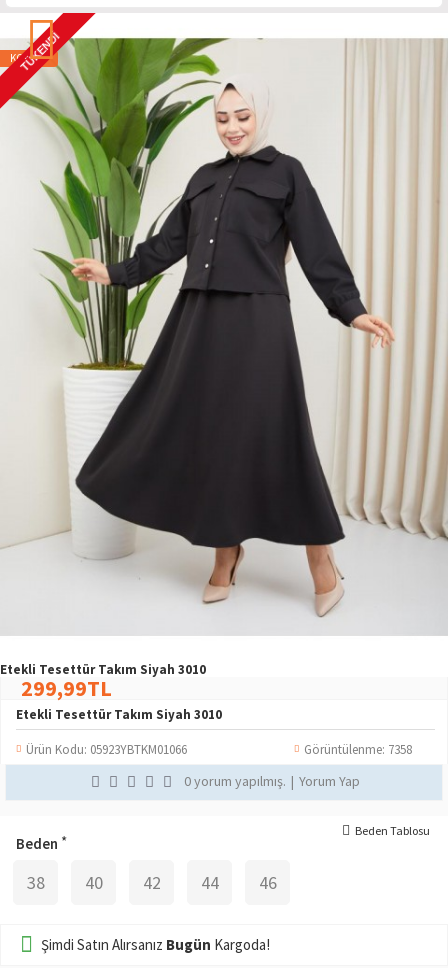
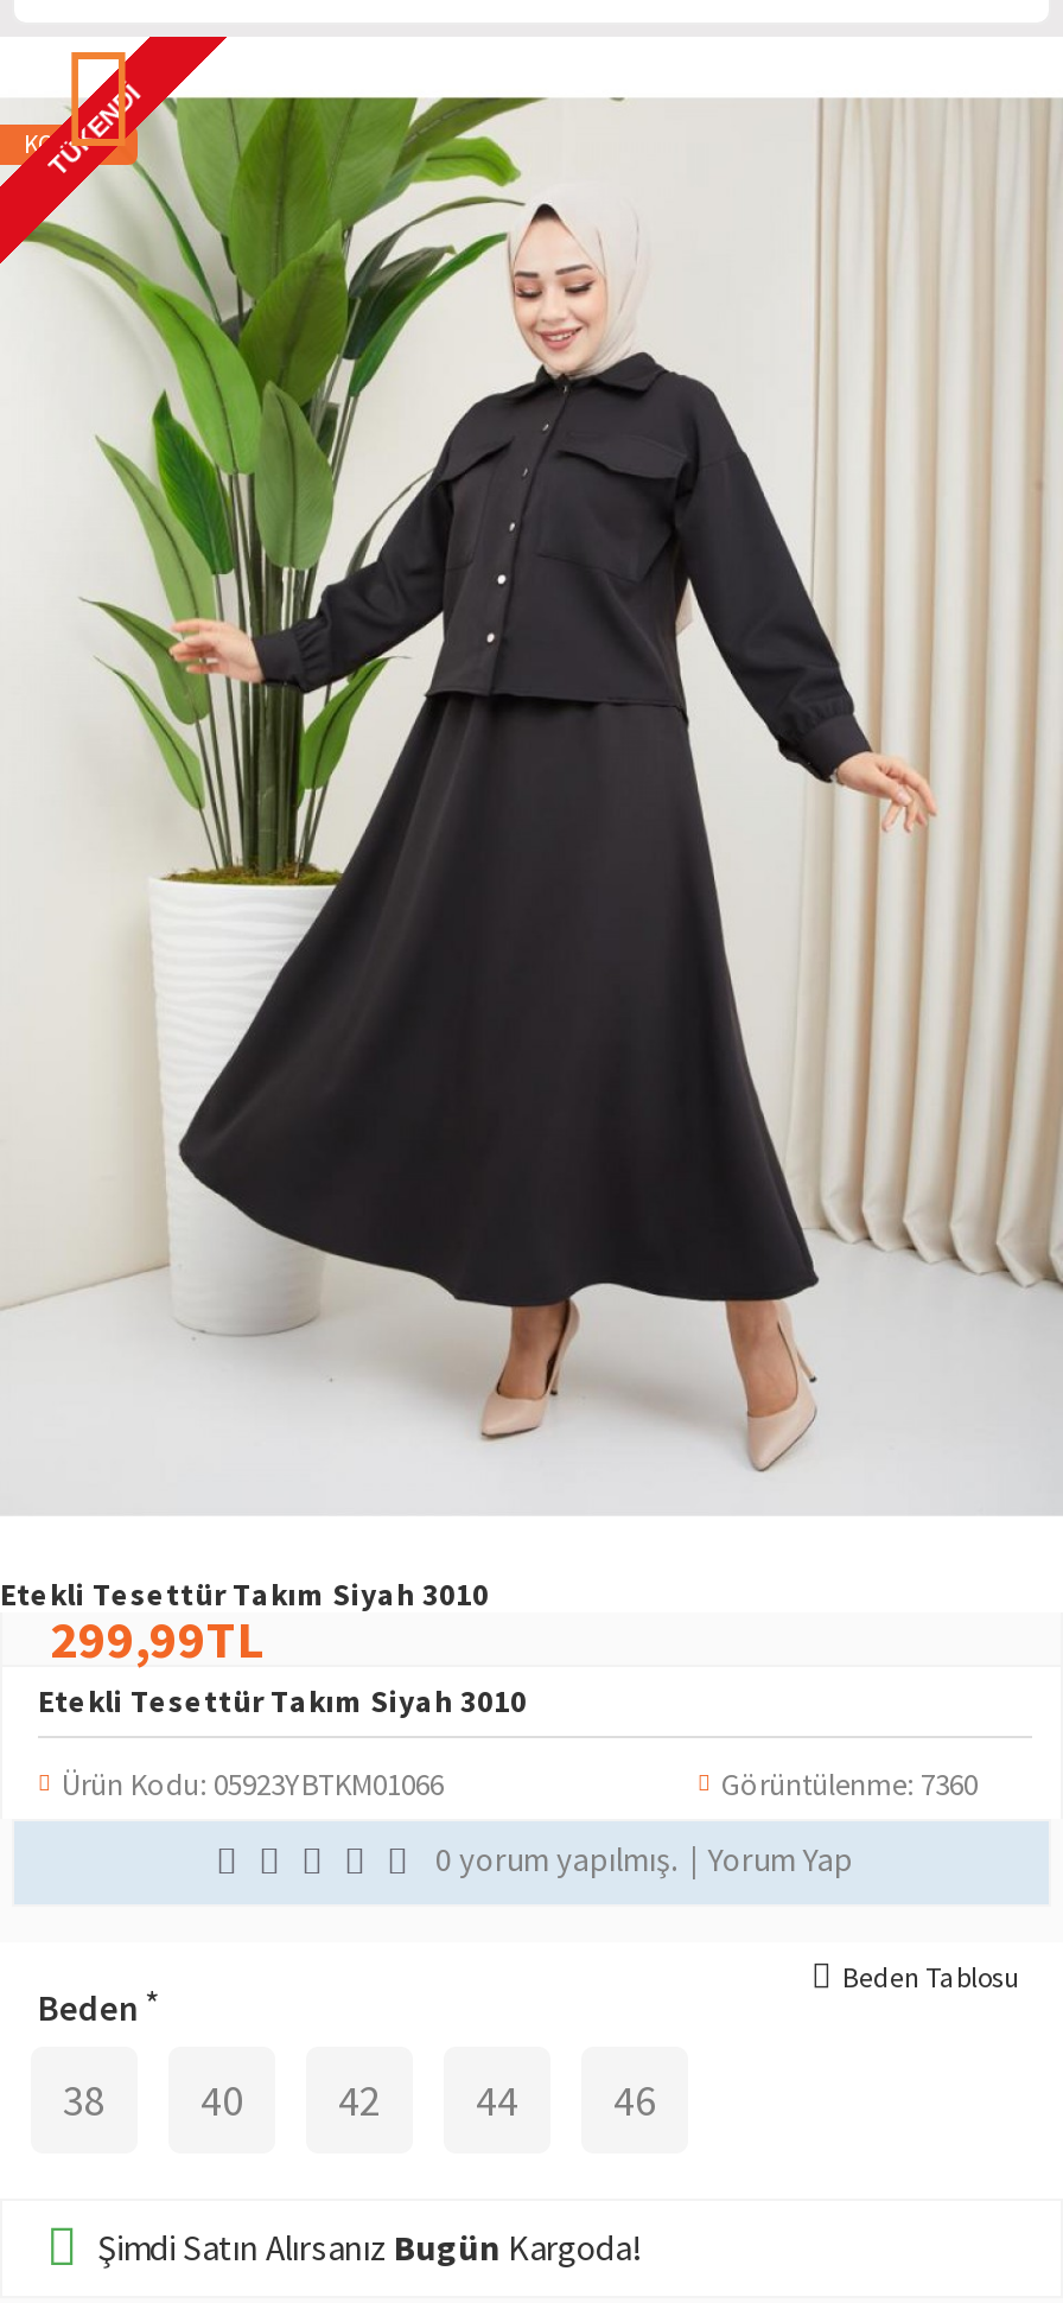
[304,741,412,758] Görüntülenme: 7358 -> [721,1764,978,1804] Görüntülenme: 7360

